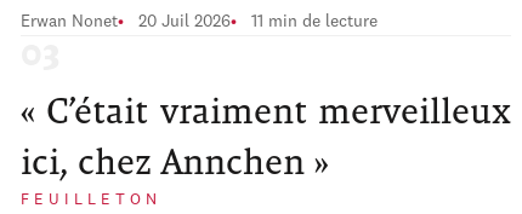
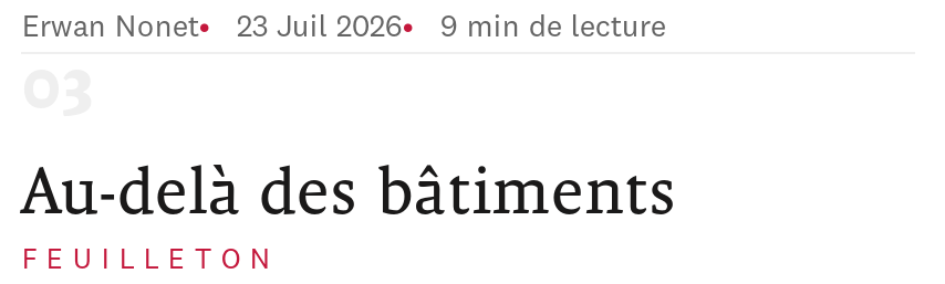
[139,14,378,31] 20 Juil 2026 | 11 min de lecture -> [237,11,666,42] 23 Juil 2026 | 9 min de lecture
[21,92,511,183] « C’était vraiment merveilleux | ici, chez Annchen » -> [22,154,677,227] Au-delà des bâtiments

